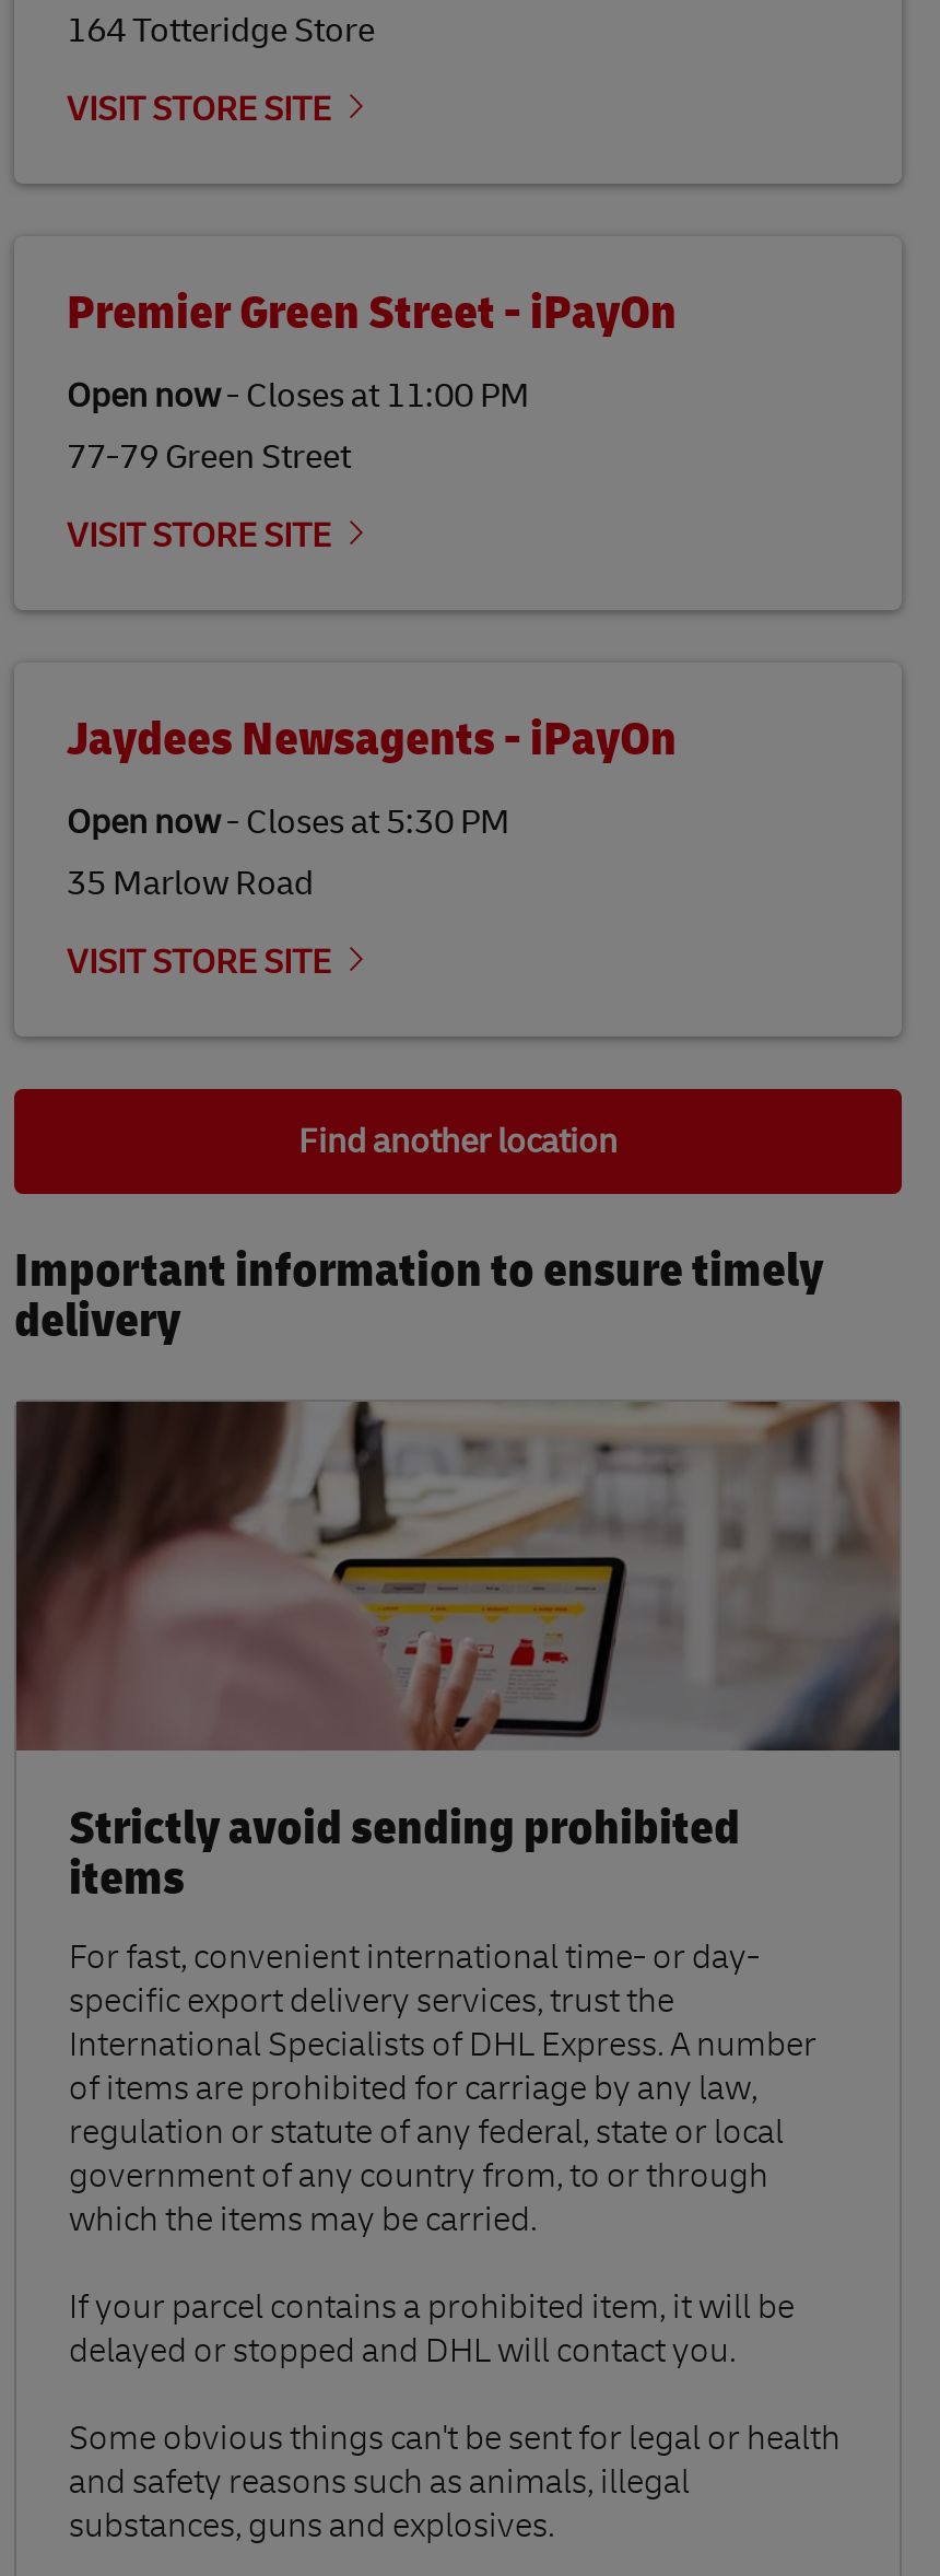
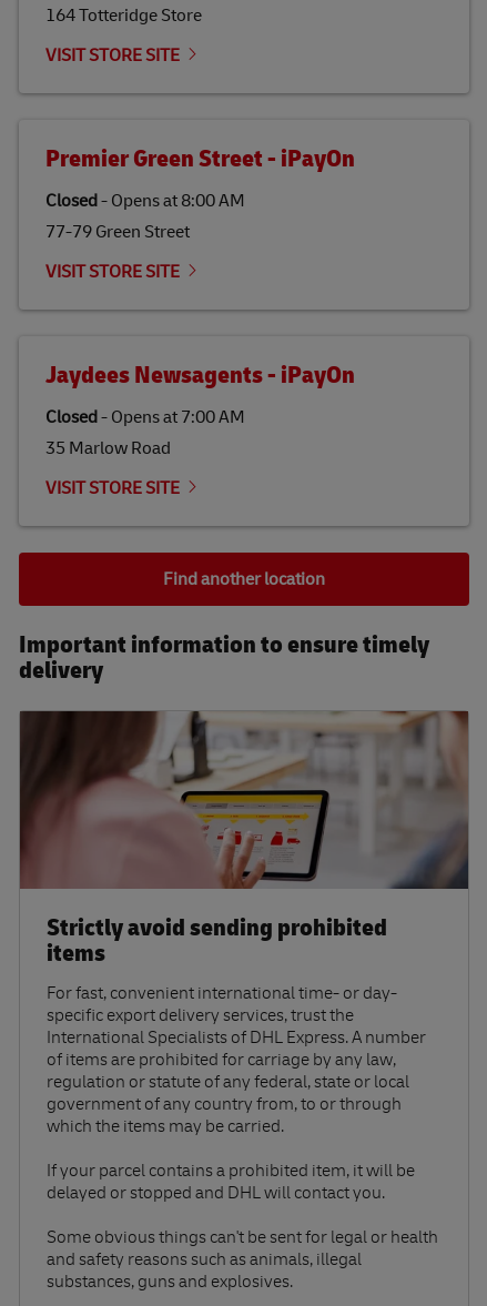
[67,373,530,417] Open now- Closes at 11:00 PM -> [45,189,245,211] Closed- Opens at 8:00 AM
[67,799,510,843] Open now- Closes at 5:30 PM -> [45,406,245,428] Closed- Opens at 7:00 AM

